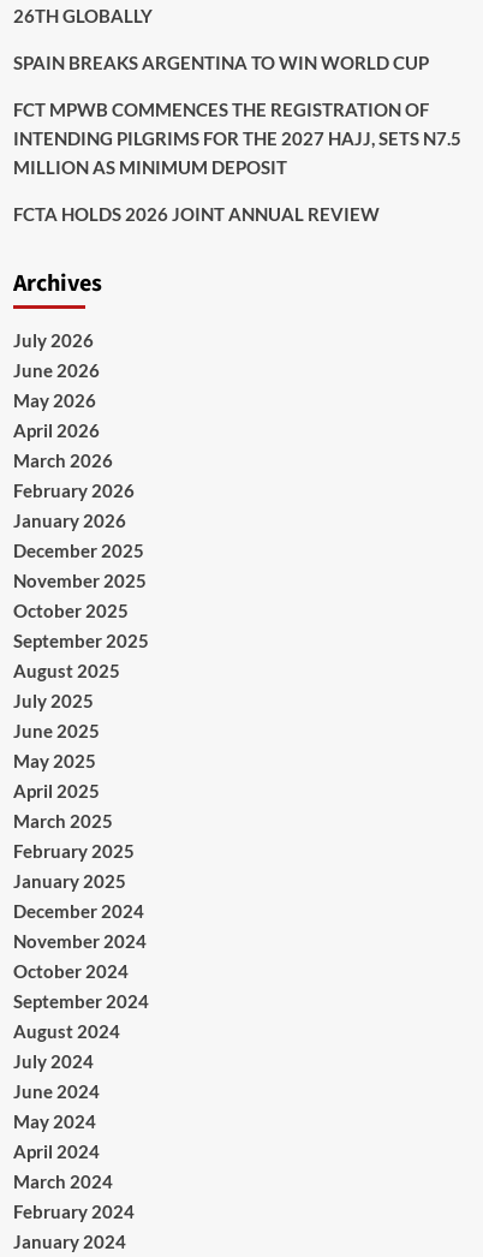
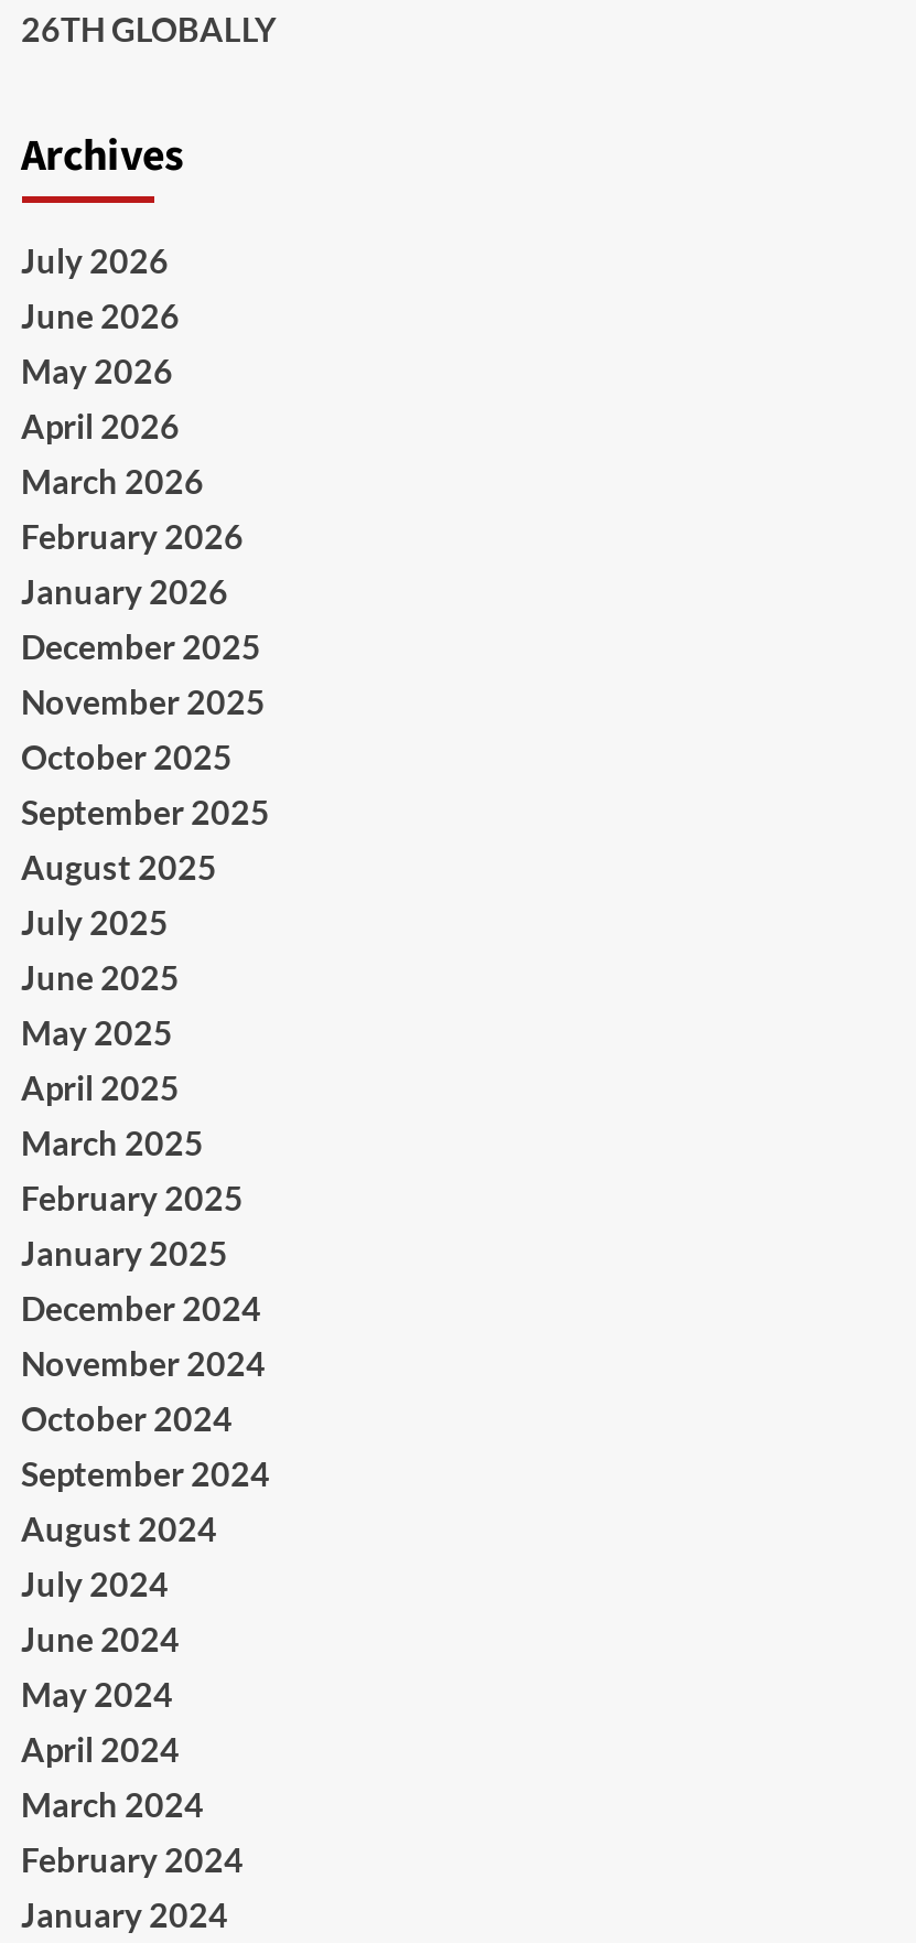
[13,52,461,225] SPAIN BREAKS ARGENTINA TO WIN WORLD CUP | FCT MPWB COMMENCES THE REGISTRATION OF | INTENDING PILGRIMS FOR THE 2027 HAJJ, SETS N7.5 | MILLION AS MINIMUM DEPOSIT | FCTA HOLDS 2026 JOINT ANNUAL REVIEW -> none

